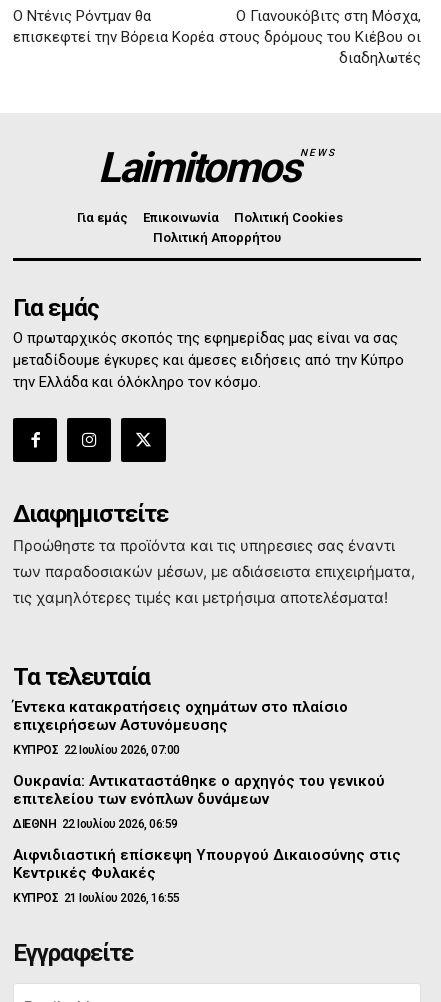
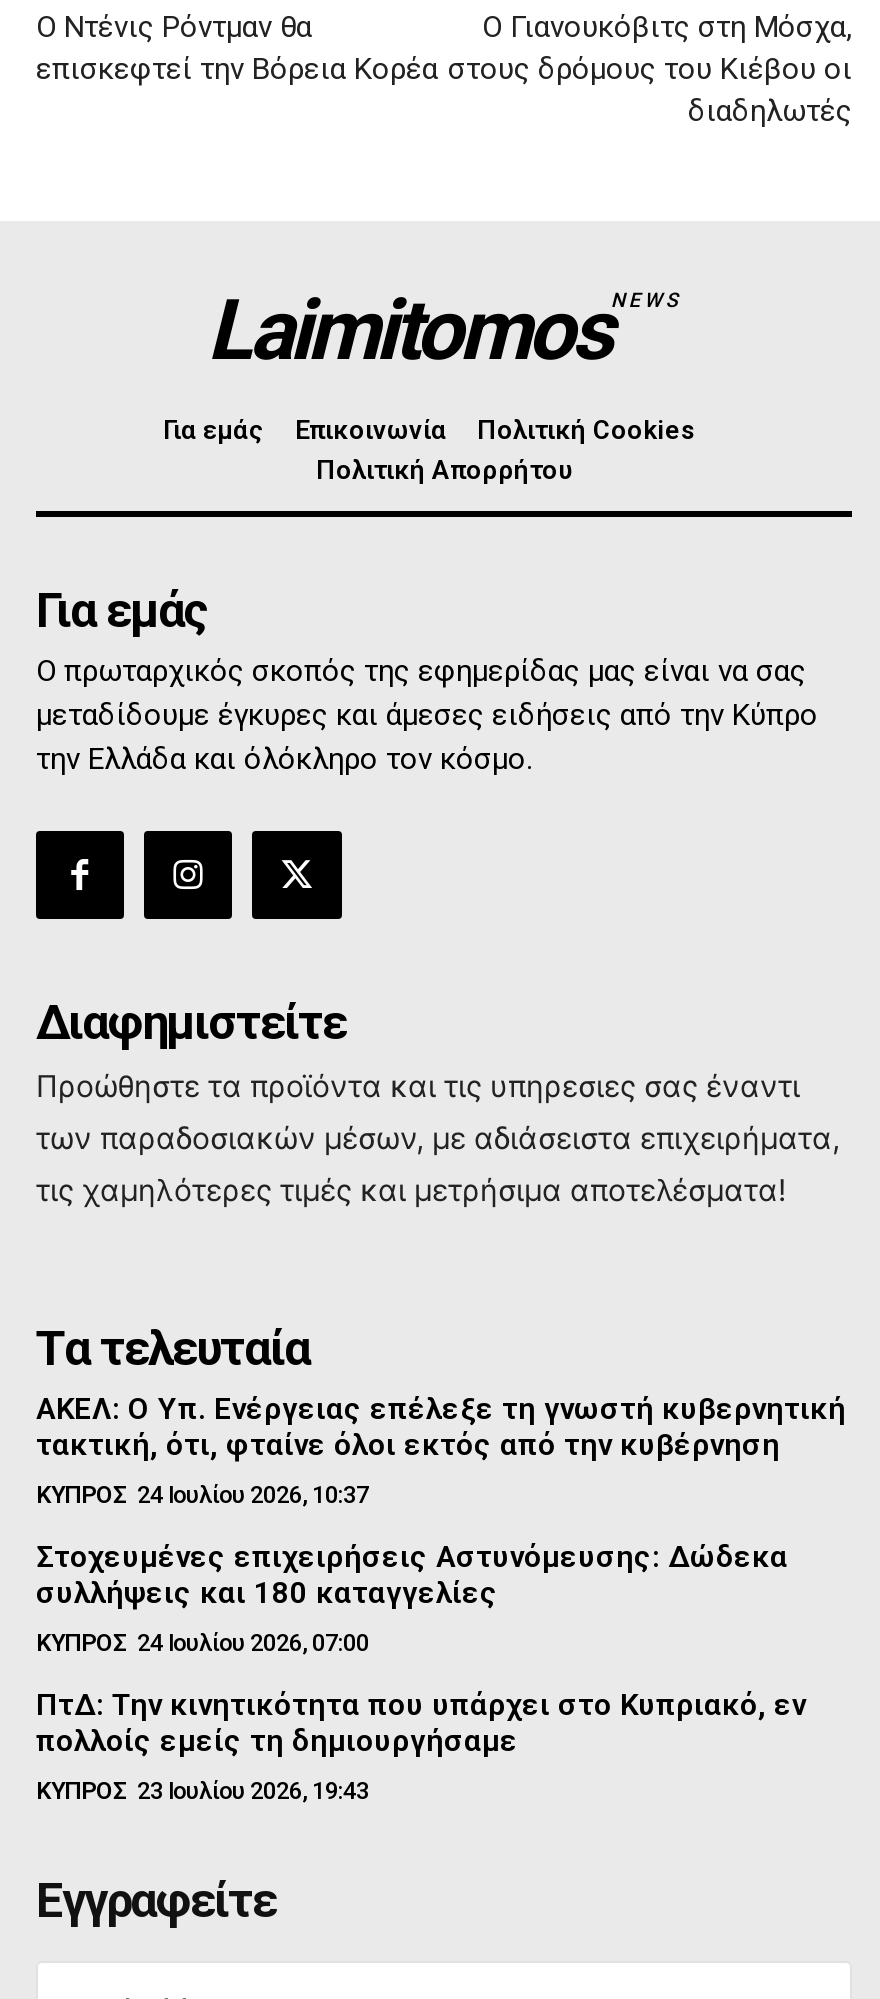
[13,698,348,734] Έντεκα κατακρατήσεις οχημάτων στο πλαίσιο | επιχειρήσεων Αστυνόμευσης -> [36,1391,846,1463] ΑΚΕΛ: Ο Υπ. Ενέργειας επέλεξε τη γνωστή κυβερνητική | τακτική, ότι, φταίνε όλοι εκτός από την κυβέρνηση
[13,743,179,757] ΚΥΠΡΟΣ 22 Ιουλίου 2026, 07:00 -> [36,1481,369,1509] ΚΥΠΡΟΣ 24 Ιουλίου 2026, 10:37
[13,772,385,808] Ουκρανία: Αντικαταστάθηκε ο αρχηγός του γενικού | επιτελείου των ενόπλων δυνάμεων -> [36,1539,788,1611] Στοχευμένες επιχειρήσεις Αστυνόμευσης: Δώδεκα | συλλήψεις και 180 καταγγελίες
[13,817,177,831] ΔΙΕΘΝΗ 22 Ιουλίου 2026, 06:59 -> [36,1629,369,1657] ΚΥΠΡΟΣ 24 Ιουλίου 2026, 07:00
[13,846,401,882] Αιφνιδιαστική επίσκεψη Υπουργού Δικαιοσύνης στις | Κεντρικές Φυλακές -> [36,1687,806,1759] ΠτΔ: Την κινητικότητα που υπάρχει στο Κυπριακό, εν | πολλοίς εμείς τη δημιουργήσαμε
[13,891,179,905] ΚΥΠΡΟΣ 21 Ιουλίου 2026, 16:55 -> [36,1777,369,1805] ΚΥΠΡΟΣ 23 Ιουλίου 2026, 19:43

